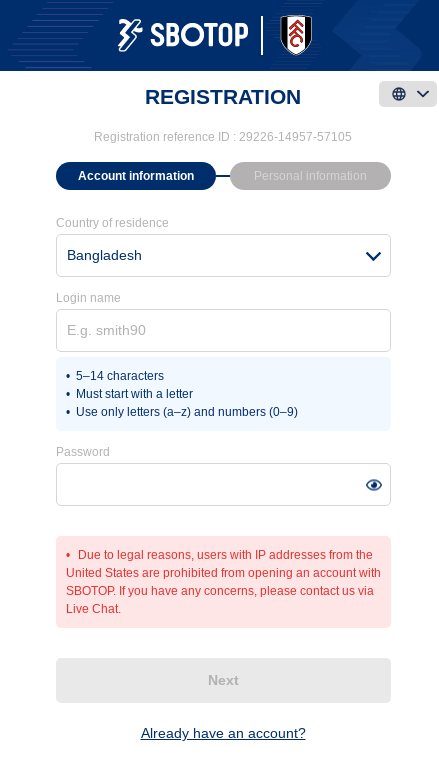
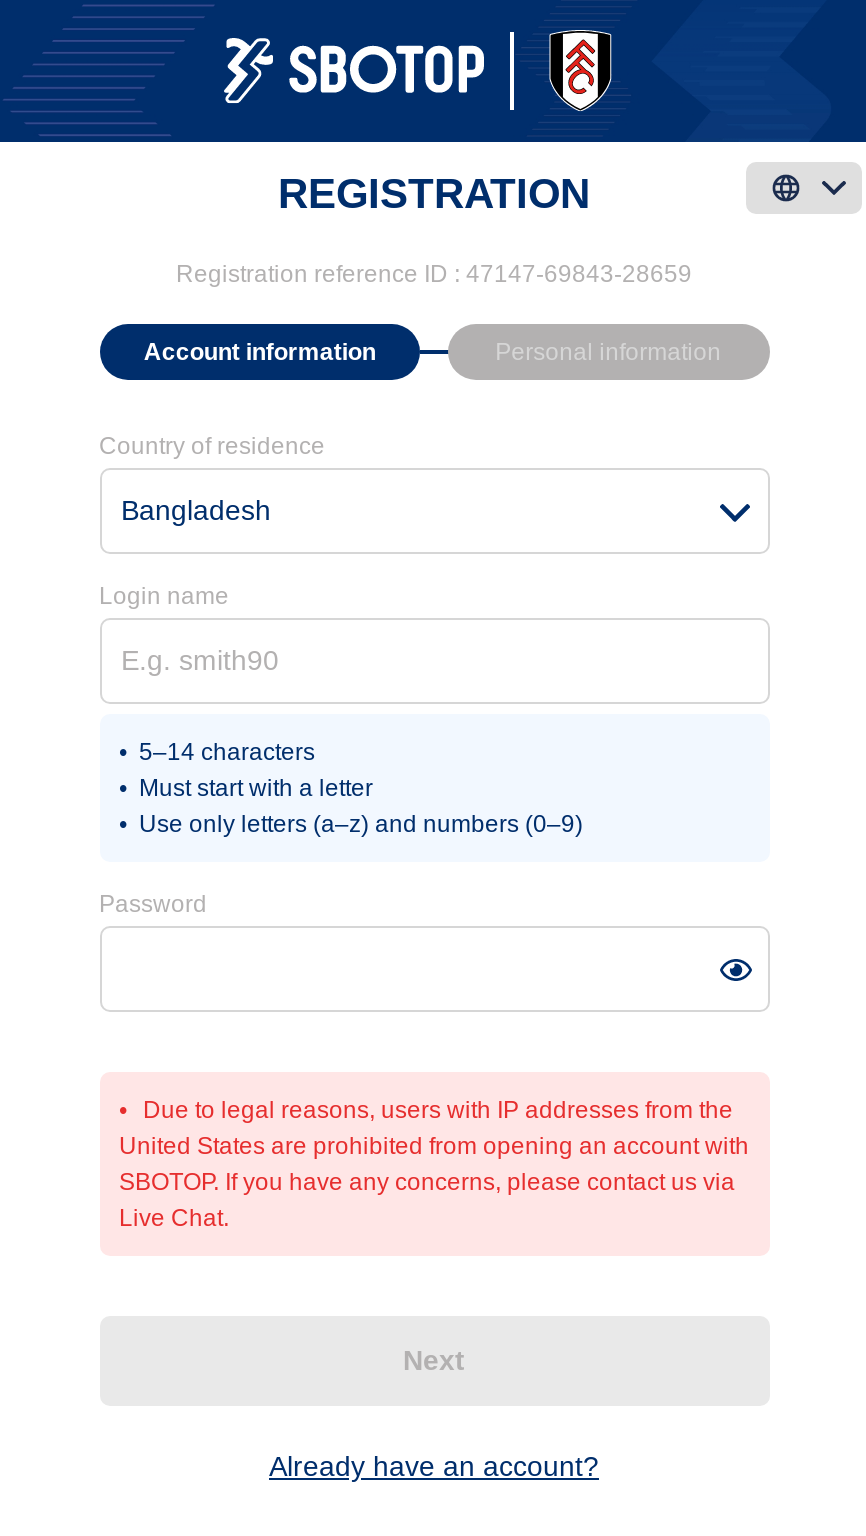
[94,130,352,144] Registration reference ID : 29226-14957-57105 -> [176,260,692,288] Registration reference ID : 47147-69843-28659

